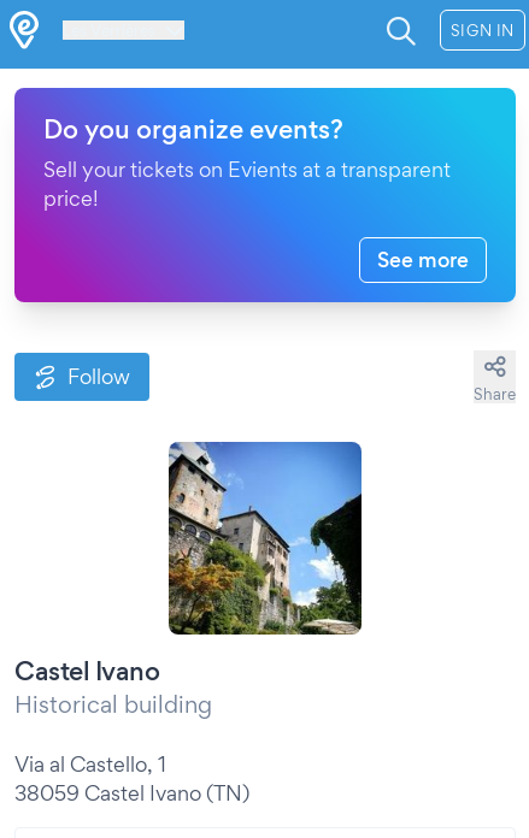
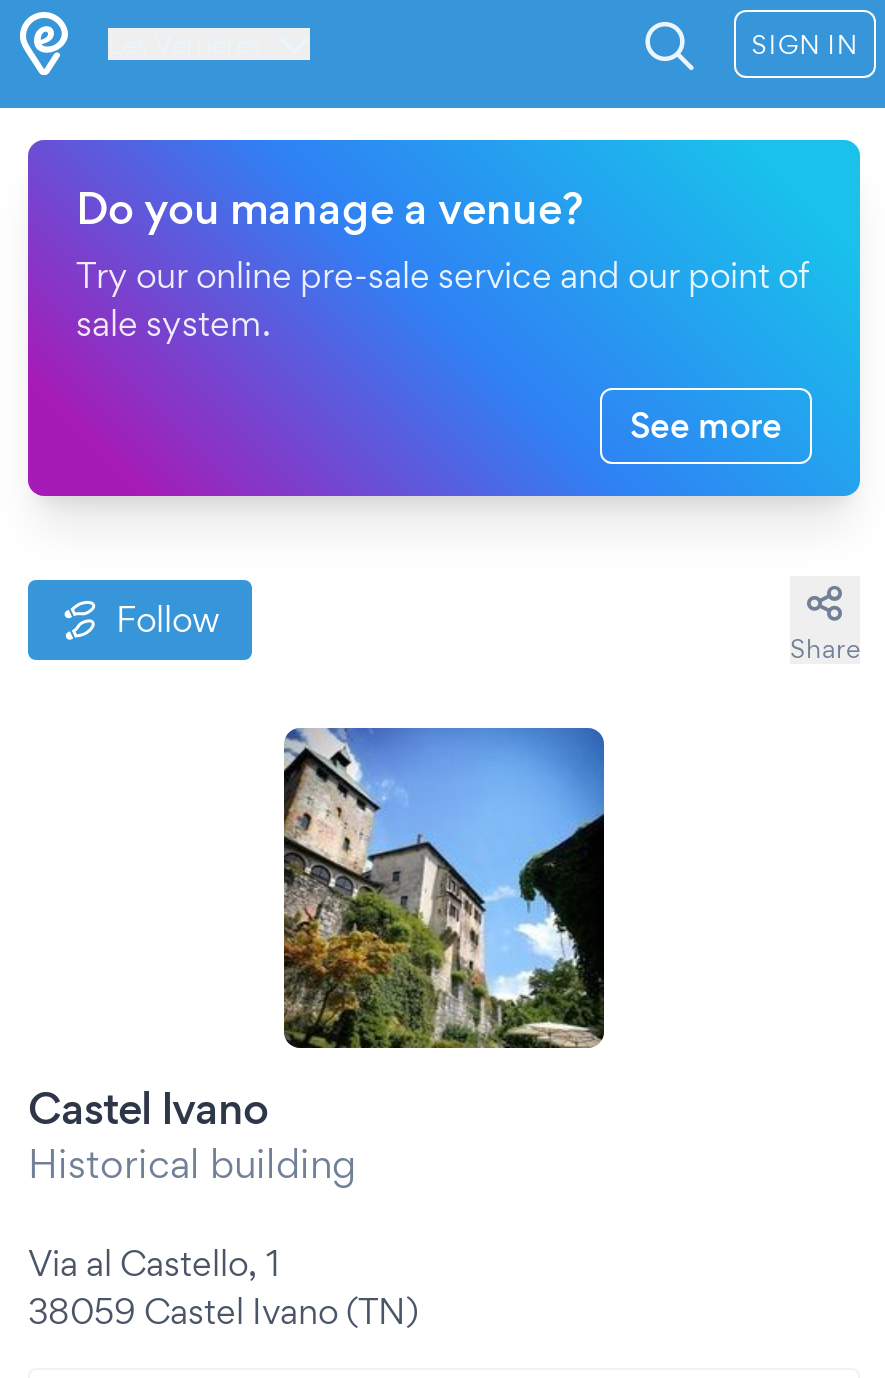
[43,113,451,211] Do you organize events? | Sell your tickets on Evients at a transparent | price! -> [76,182,810,344] Do you manage a venue? | Try our online pre-sale service and our point of | sale system.

